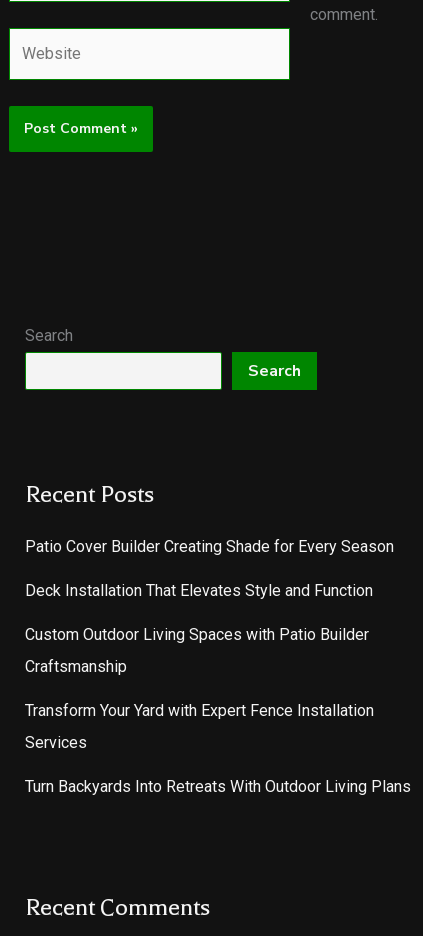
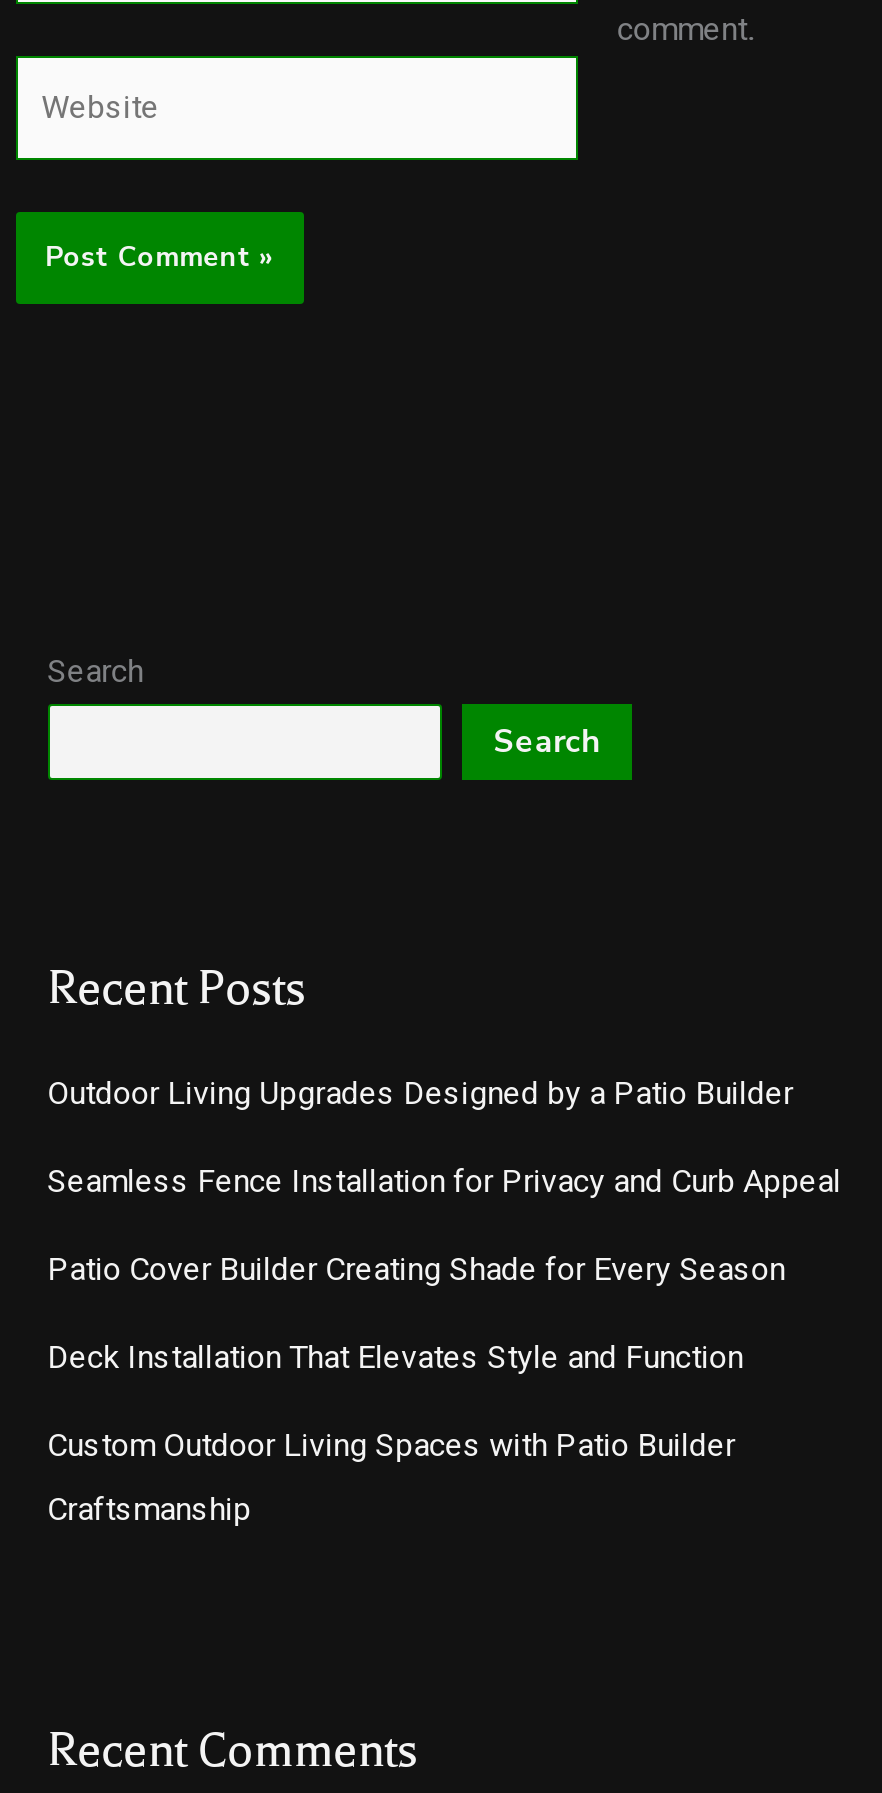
none -> [47,1074,841,1200] Outdoor Living Upgrades Designed by a Patio Builder | Seamless Fence Installation for Privacy and Curb Appeal
moved [25,537,394,676] -> [47,1250,785,1528]: Patio Cover Builder Creating Shade for Every Season | Deck Installation That Elevates Style and Function | Custom Outdoor Living Spaces with Patio Builder | Craftsmanship
[25,701,411,796] Transform Your Yard with Expert Fence Installation | Services | Turn Backyards Into Retreats With Outdoor Living Plans -> none

